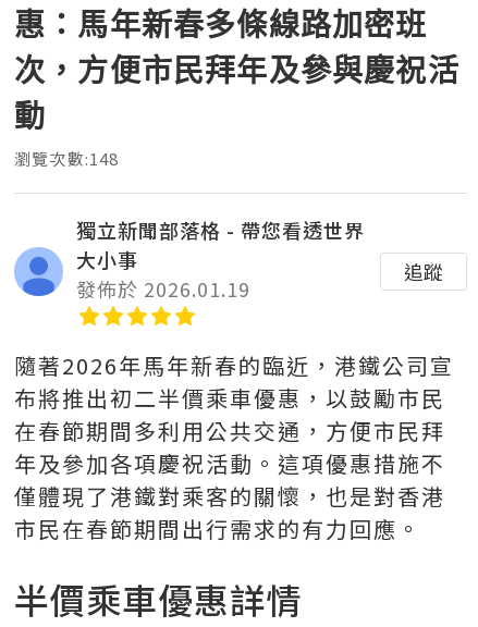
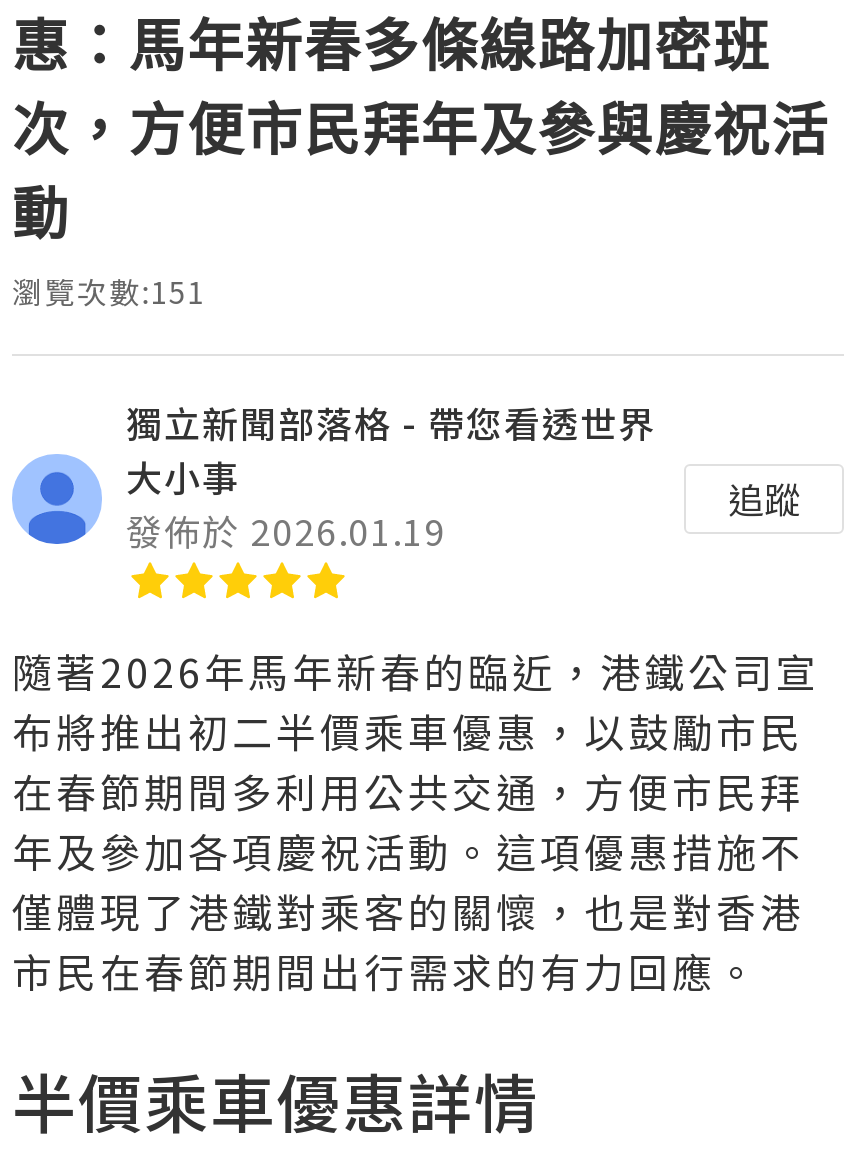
[14,147,119,170] 瀏覽次數:148 -> [12,270,205,312] 瀏覽次數:151

